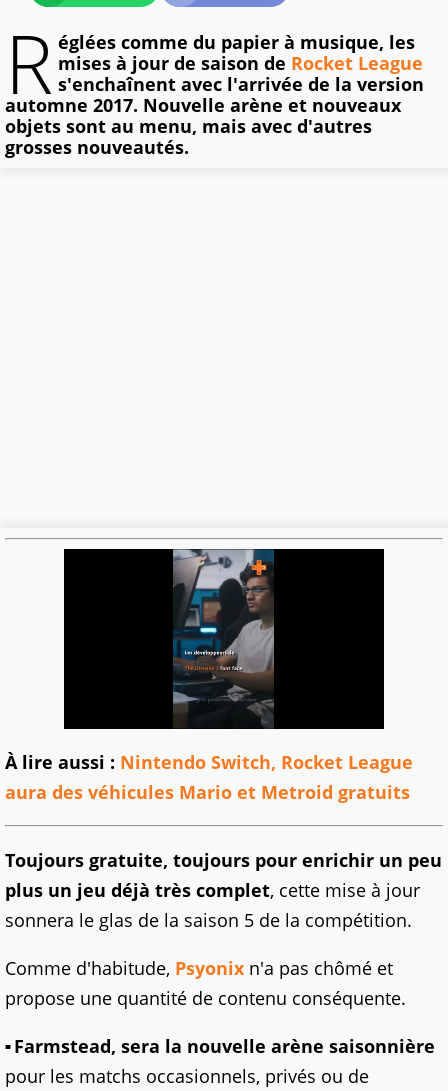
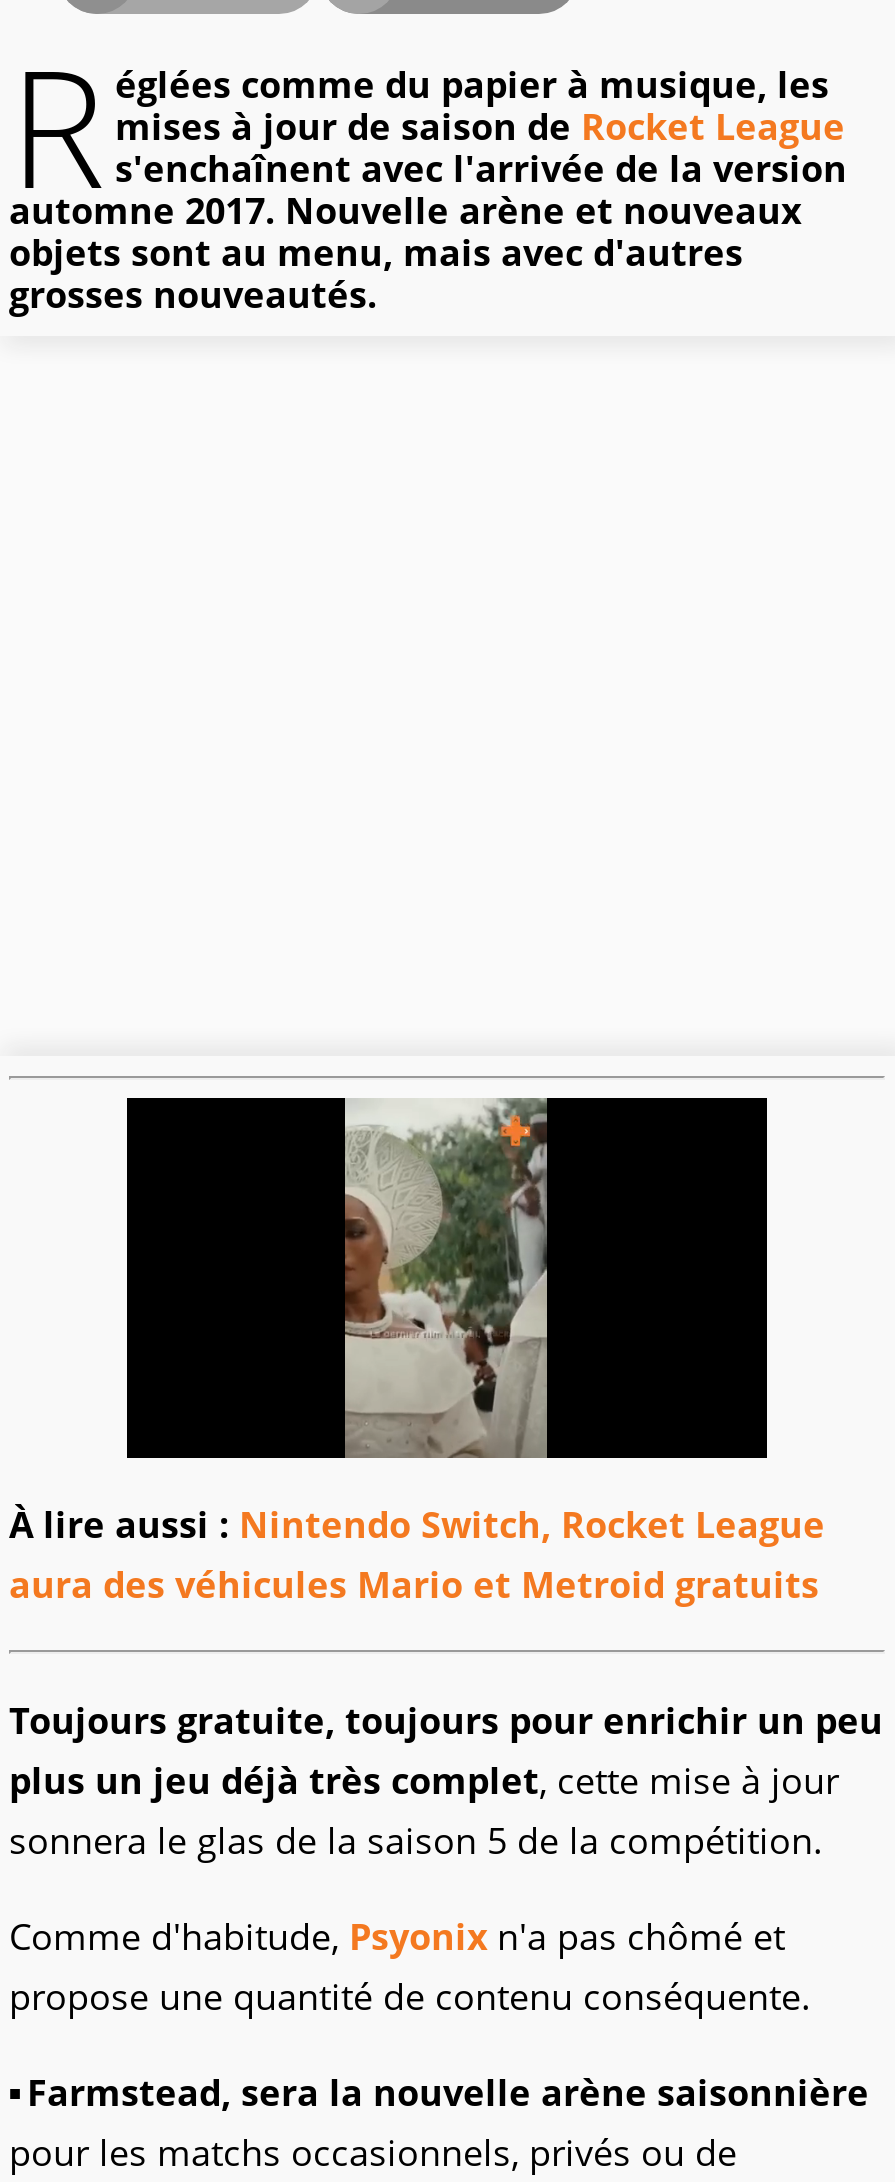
[173,548,274,730] [image] -> [343,1098,549,1460] [image]

